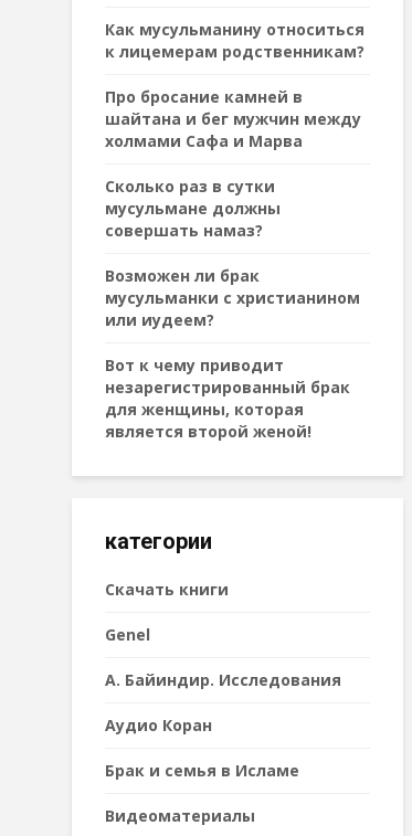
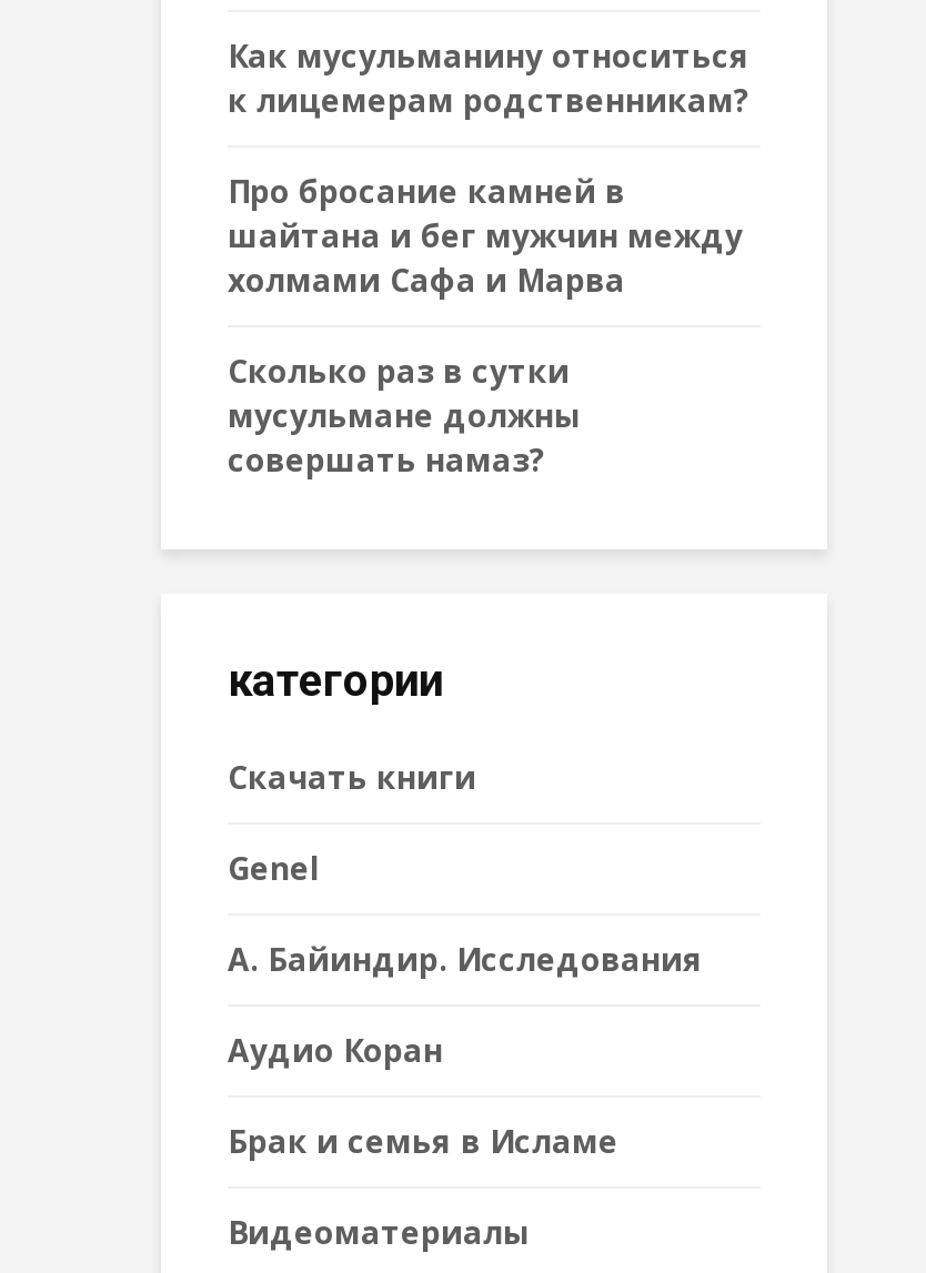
[105,265,360,442] Возможен ли брак | мусульманки с христианином | или иудеем? | Вот к чему приводит | незарегистрированный брак | для женщины, которая | является второй женой! -> none

